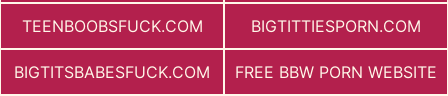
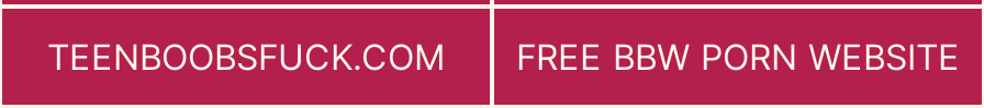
[14,16,421,82] BIGTITTIESPORN.COM | BIGTITSBABESFUCK.COM -> none

